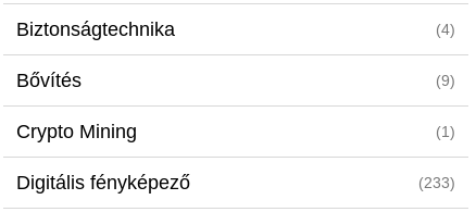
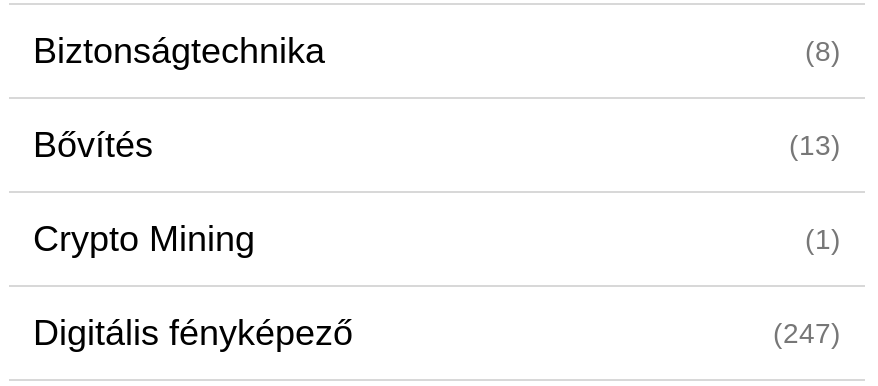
[436,21,455,38] (4) -> [805,35,841,67] (8)
[436,72,455,89] (9) -> [789,129,841,161] (13)
[418,174,455,191] (233) -> [773,317,841,349] (247)

